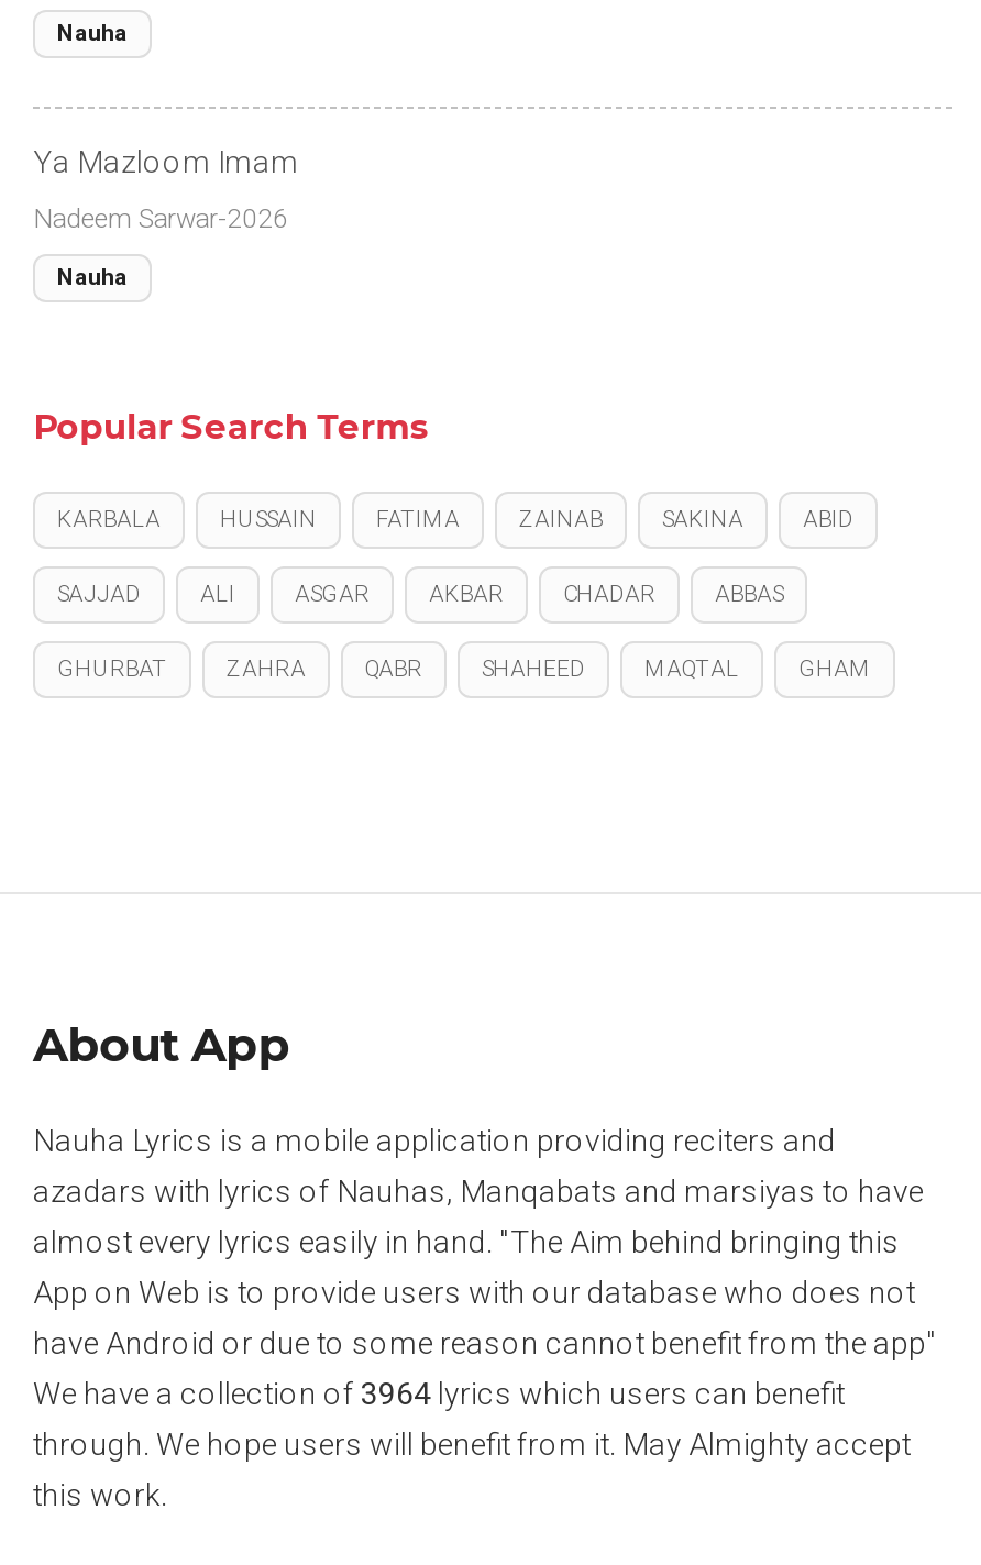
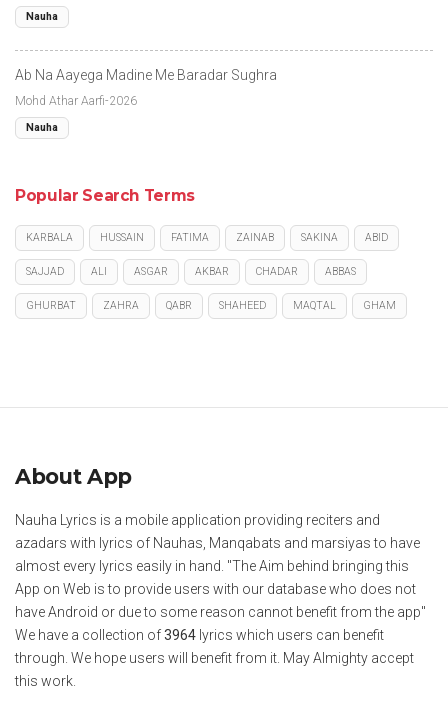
[33,143,299,178] Ya Mazloom Imam -> [15,67,277,83] Ab Na Aayega Madine Me Baradar Sughra
[33,203,288,233] Nadeem Sarwar-2026 -> [15,94,137,108] Mohd Athar Aarfi-2026

